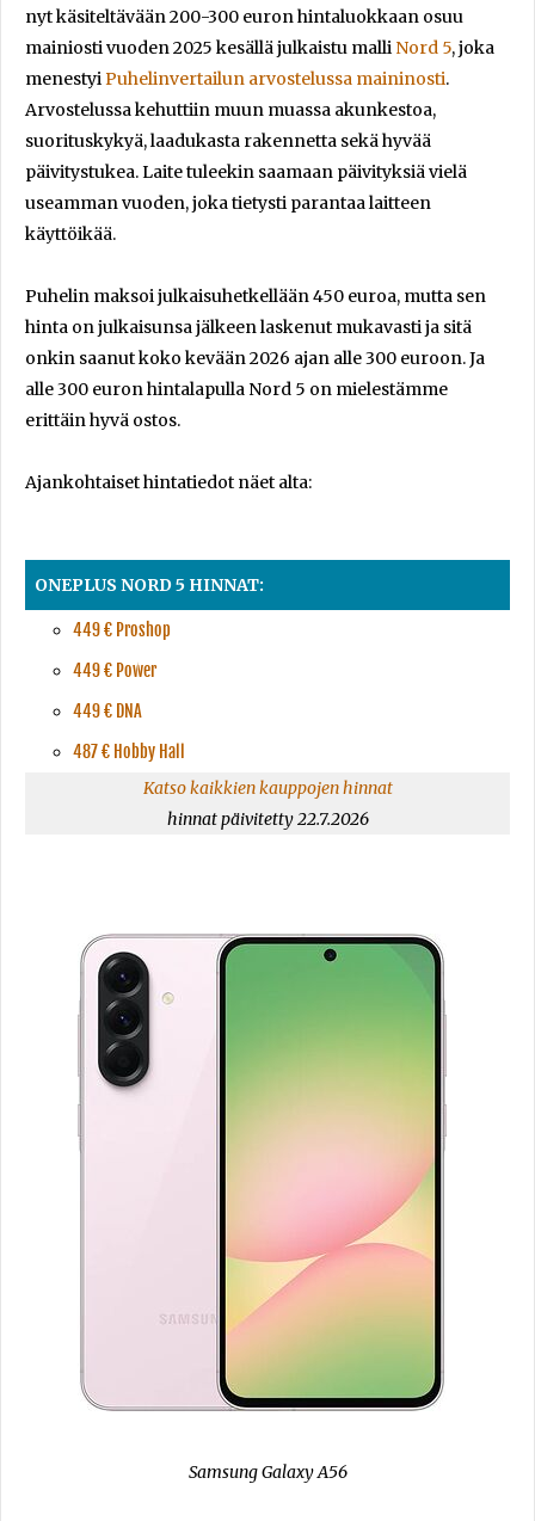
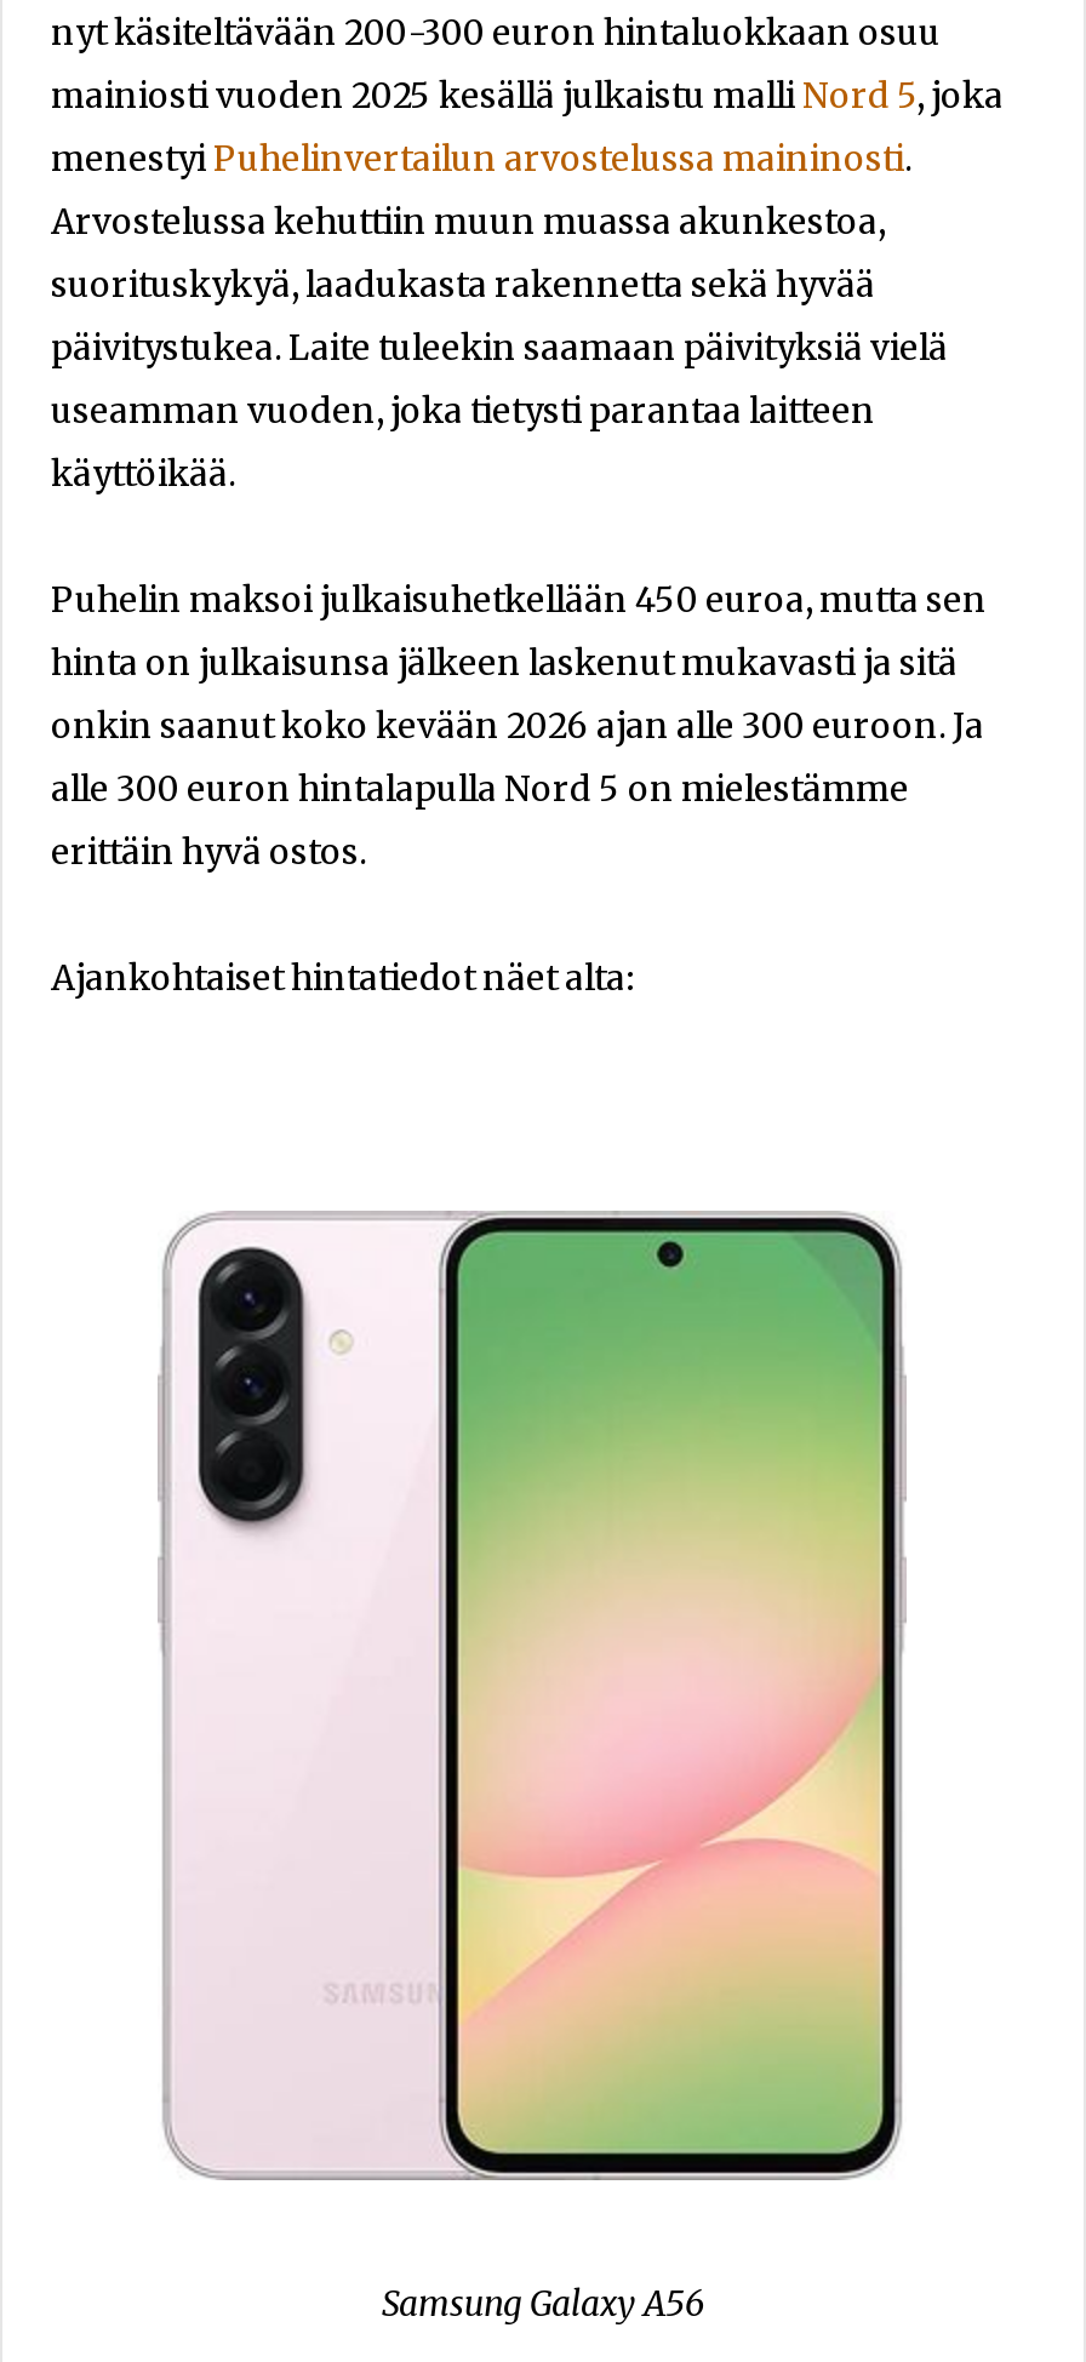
[35,574,392,829] ONEPLUS NORD 5 HINNAT: | 449 € Proshop | 449 € Power | 449 € DNA | 487 € Hobby Hall | Katso kaikkien kauppojen hinnat | hinnat päivitetty 22.7.2026 -> none

